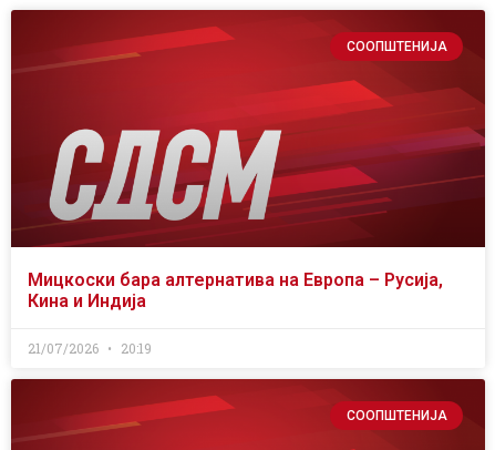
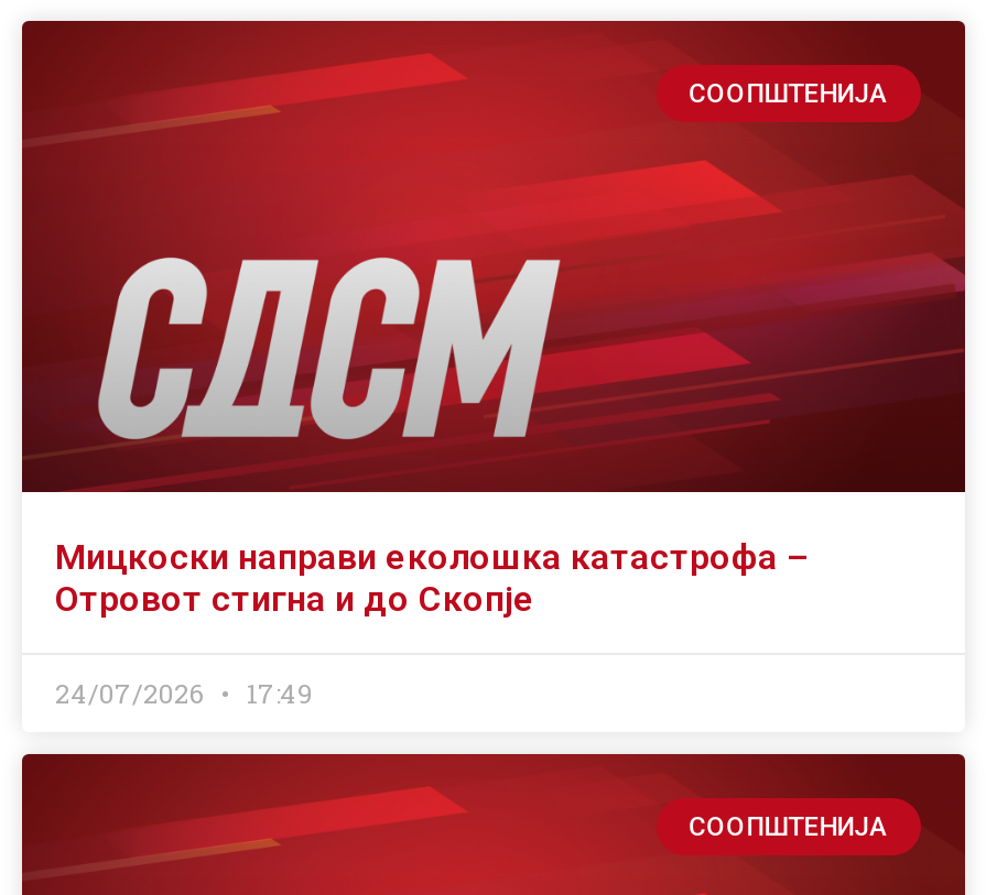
[28,269,443,311] Мицкоски бара алтернатива на Европа – Русија, | Кина и Индија -> [55,536,809,620] Мицкоски направи еколошка катастрофа – | Отровот стигна и до Скопје
[28,339,152,357] 21/07/2026 | 20:19 -> [55,675,313,710] 24/07/2026 | 17:49

